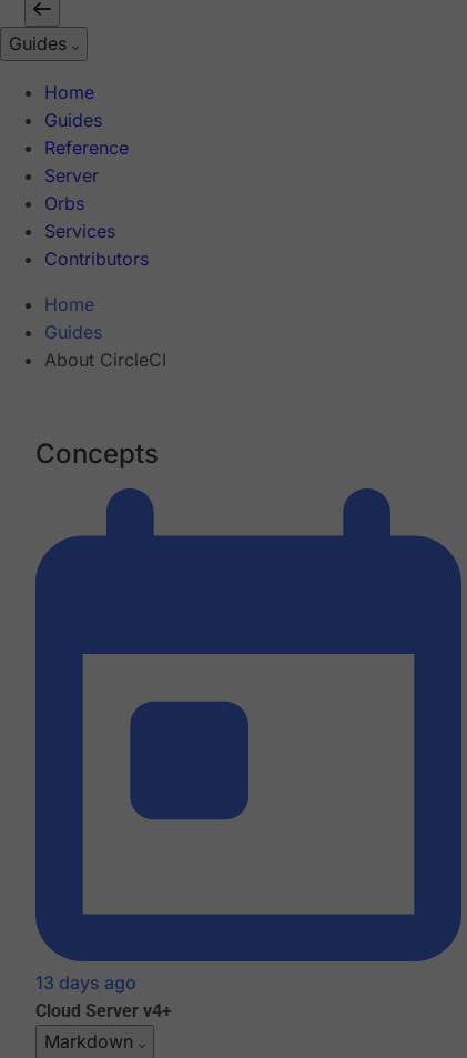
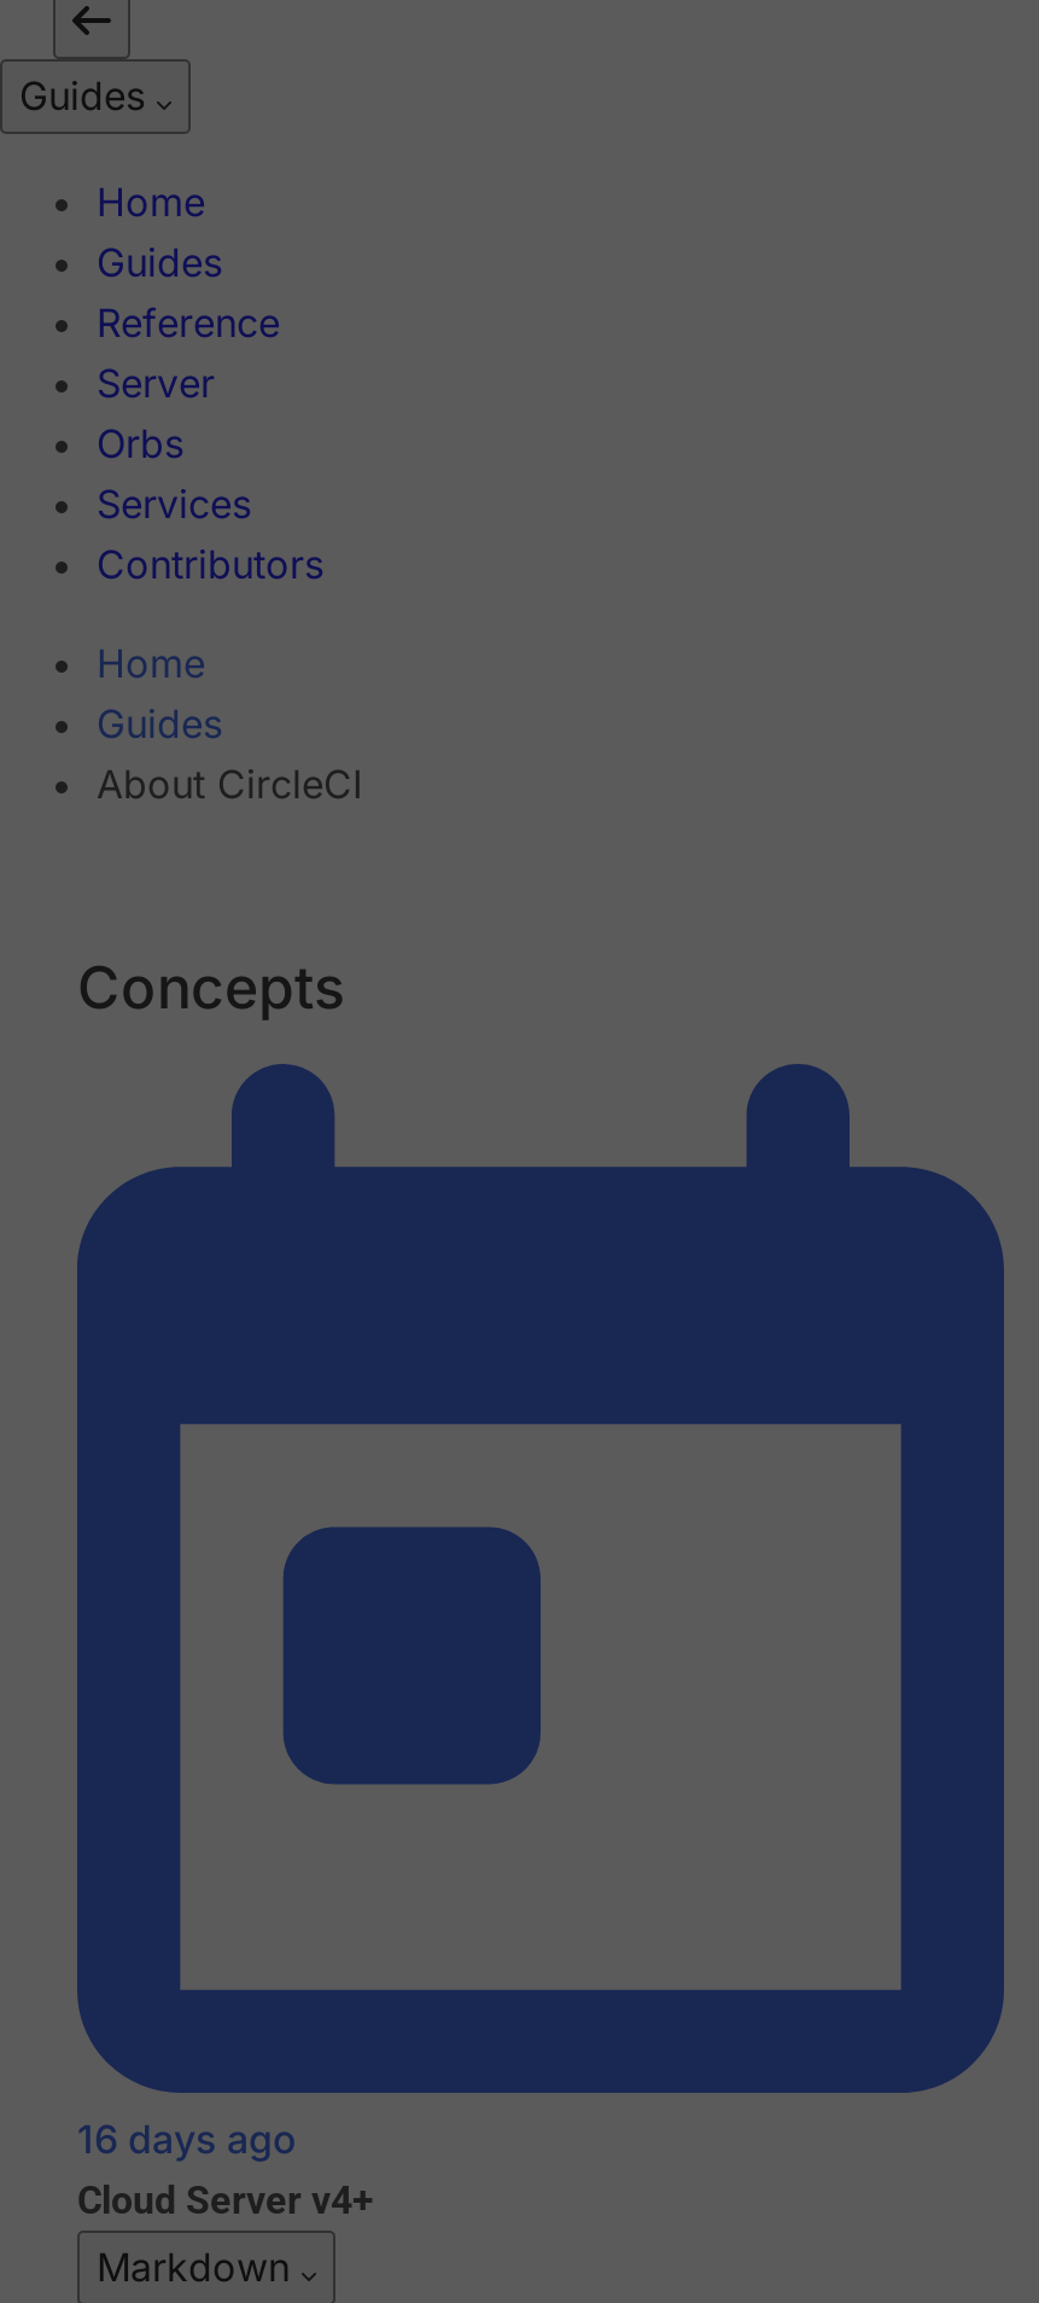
[35,972,136,994] 13 days ago -> [77,2116,297,2164] 16 days ago

